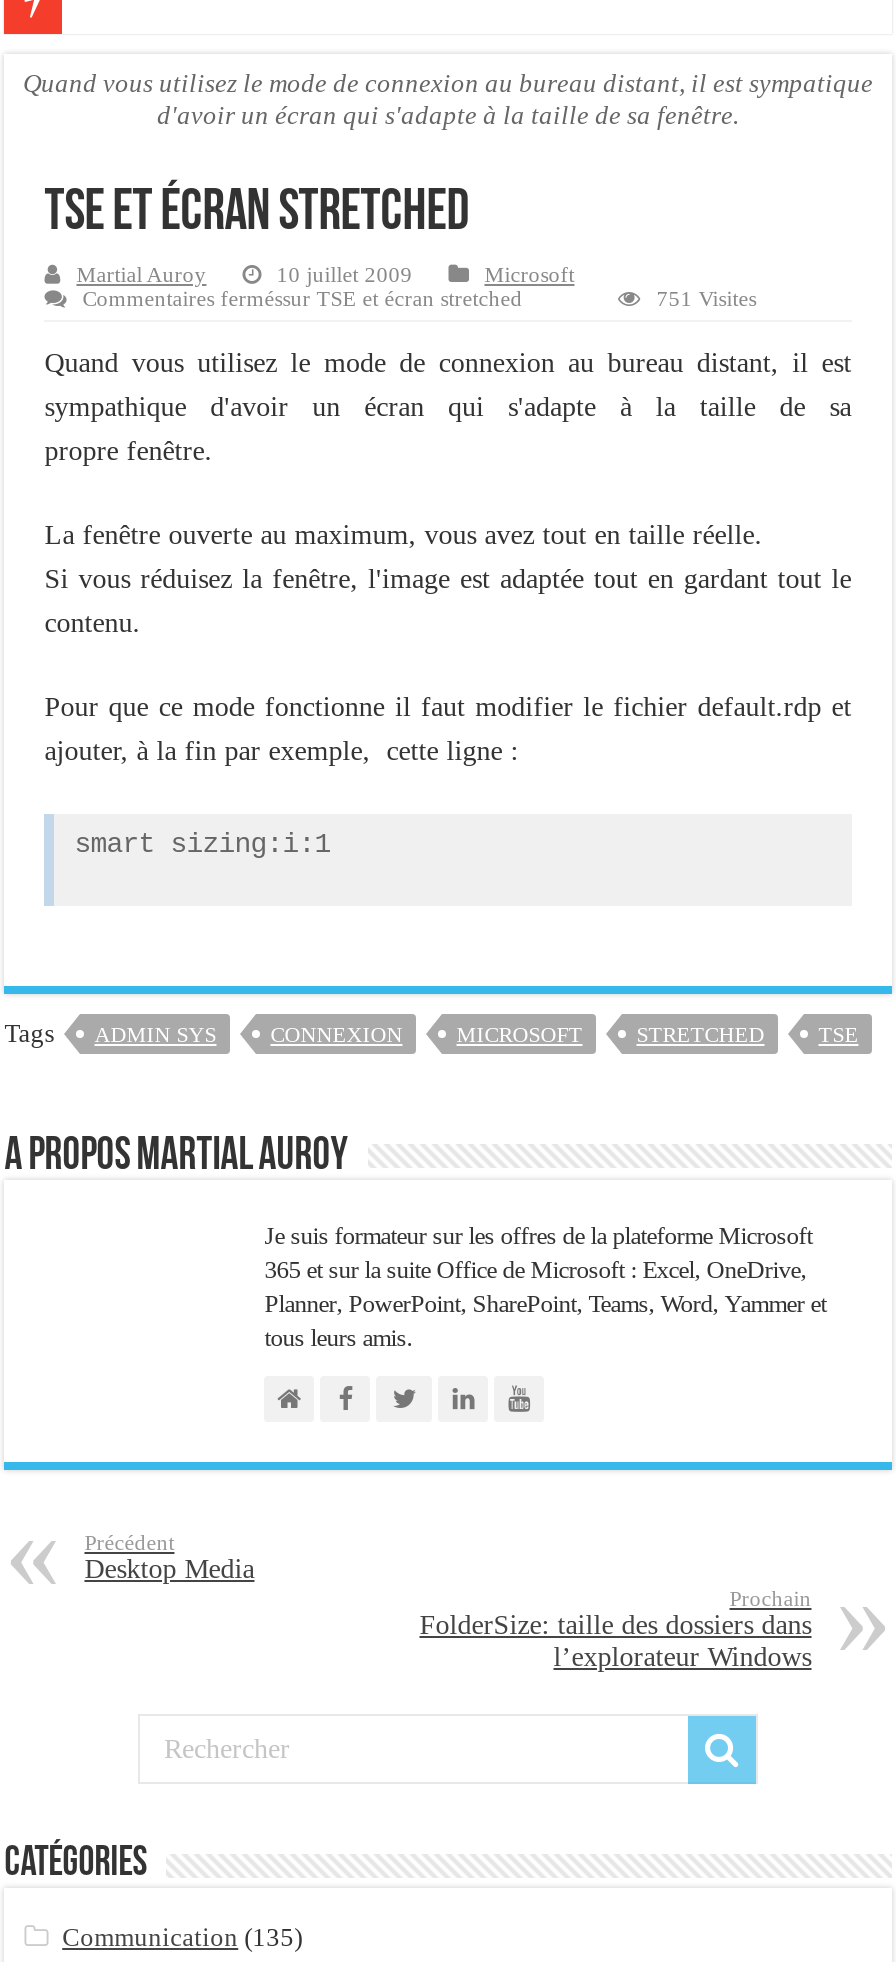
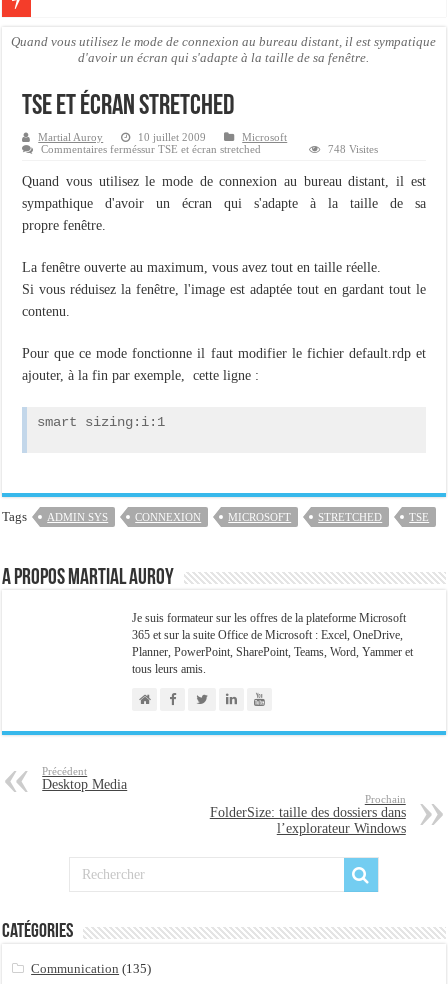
[656,286,756,310] 751 Visites -> [328,143,378,155] 748 Visites

